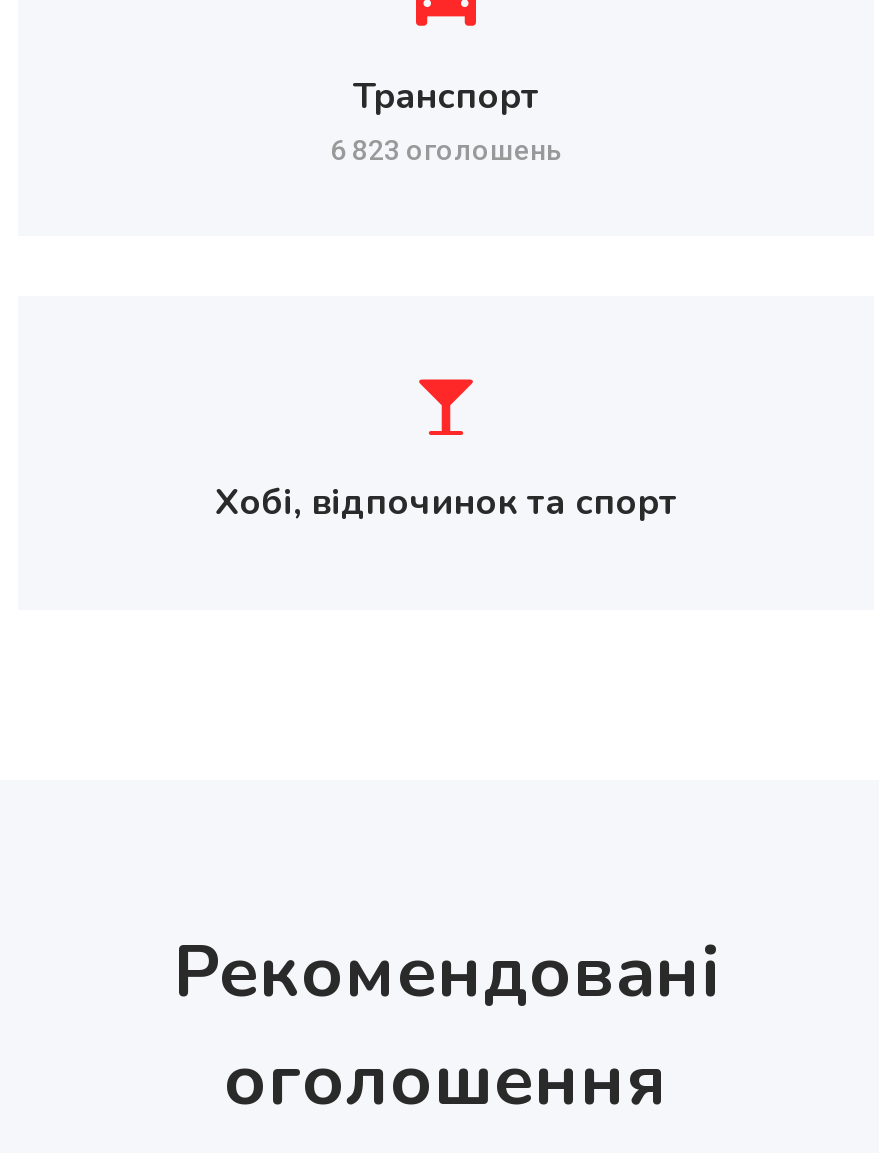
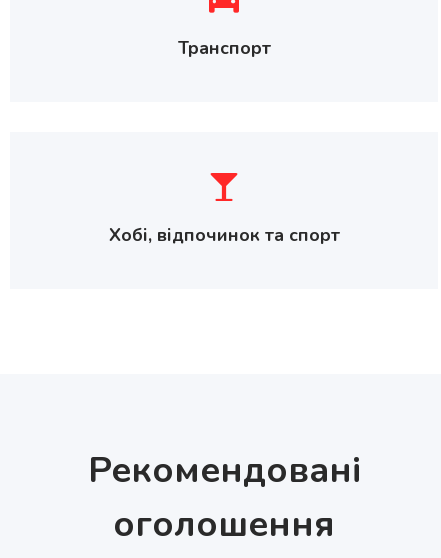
[330,134,562,166] 6 823 оголошень -> none

